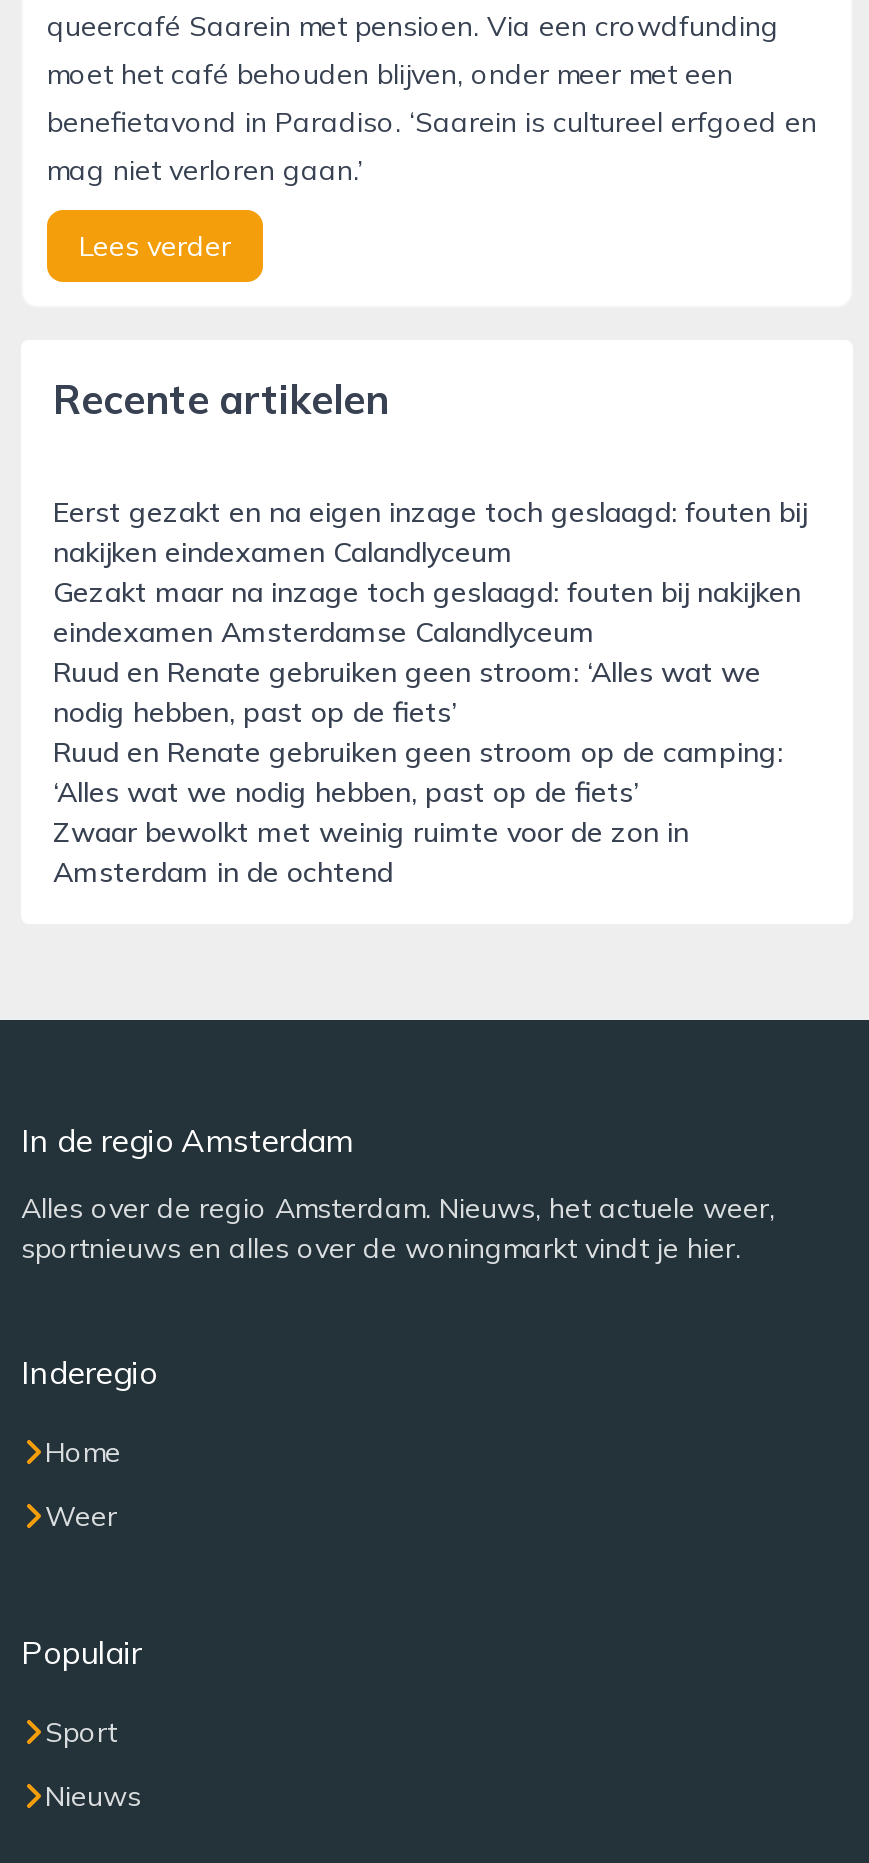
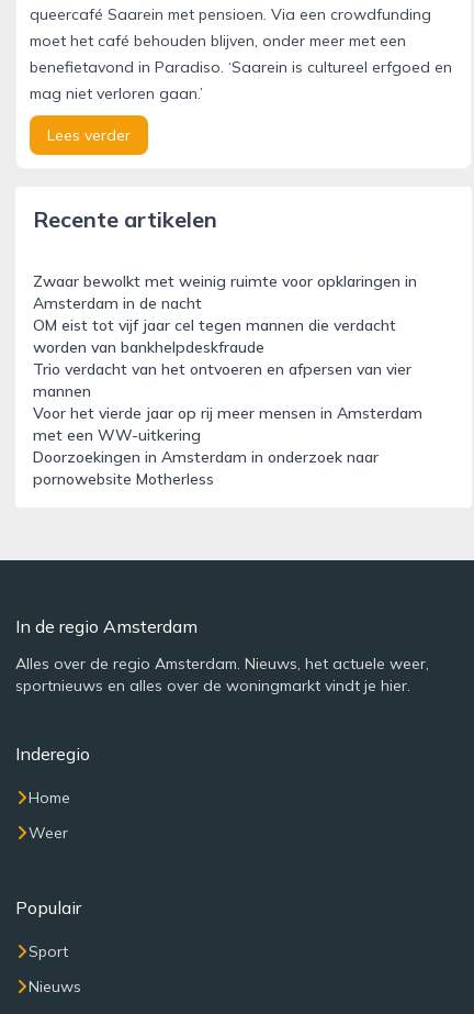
[53,494,807,890] Eerst gezakt en na eigen inzage toch geslaagd: fouten bij | nakijken eindexamen Calandlyceum | Gezakt maar na inzage toch geslaagd: fouten bij nakijken | eindexamen Amsterdamse Calandlyceum | Ruud en Renate gebruiken geen stroom: ‘Alles wat we | nodig hebben, past op de fiets’ | Ruud en Renate gebruiken geen stroom op de camping: | ‘Alles wat we nodig hebben, past op de fiets’ | Zwaar bewolkt met weinig ruimte voor de zon in | Amsterdam in de ochtend -> [33,271,422,489] Zwaar bewolkt met weinig ruimte voor opklaringen in | Amsterdam in de nacht | OM eist tot vijf jaar cel tegen mannen die verdacht | worden van bankhelpdeskfraude | Trio verdacht van het ontvoeren en afpersen van vier | mannen | Voor het vierde jaar op rij meer mensen in Amsterdam | met een WW-uitkering | Doorzoekingen in Amsterdam in onderzoek naar | pornowebsite Motherless

